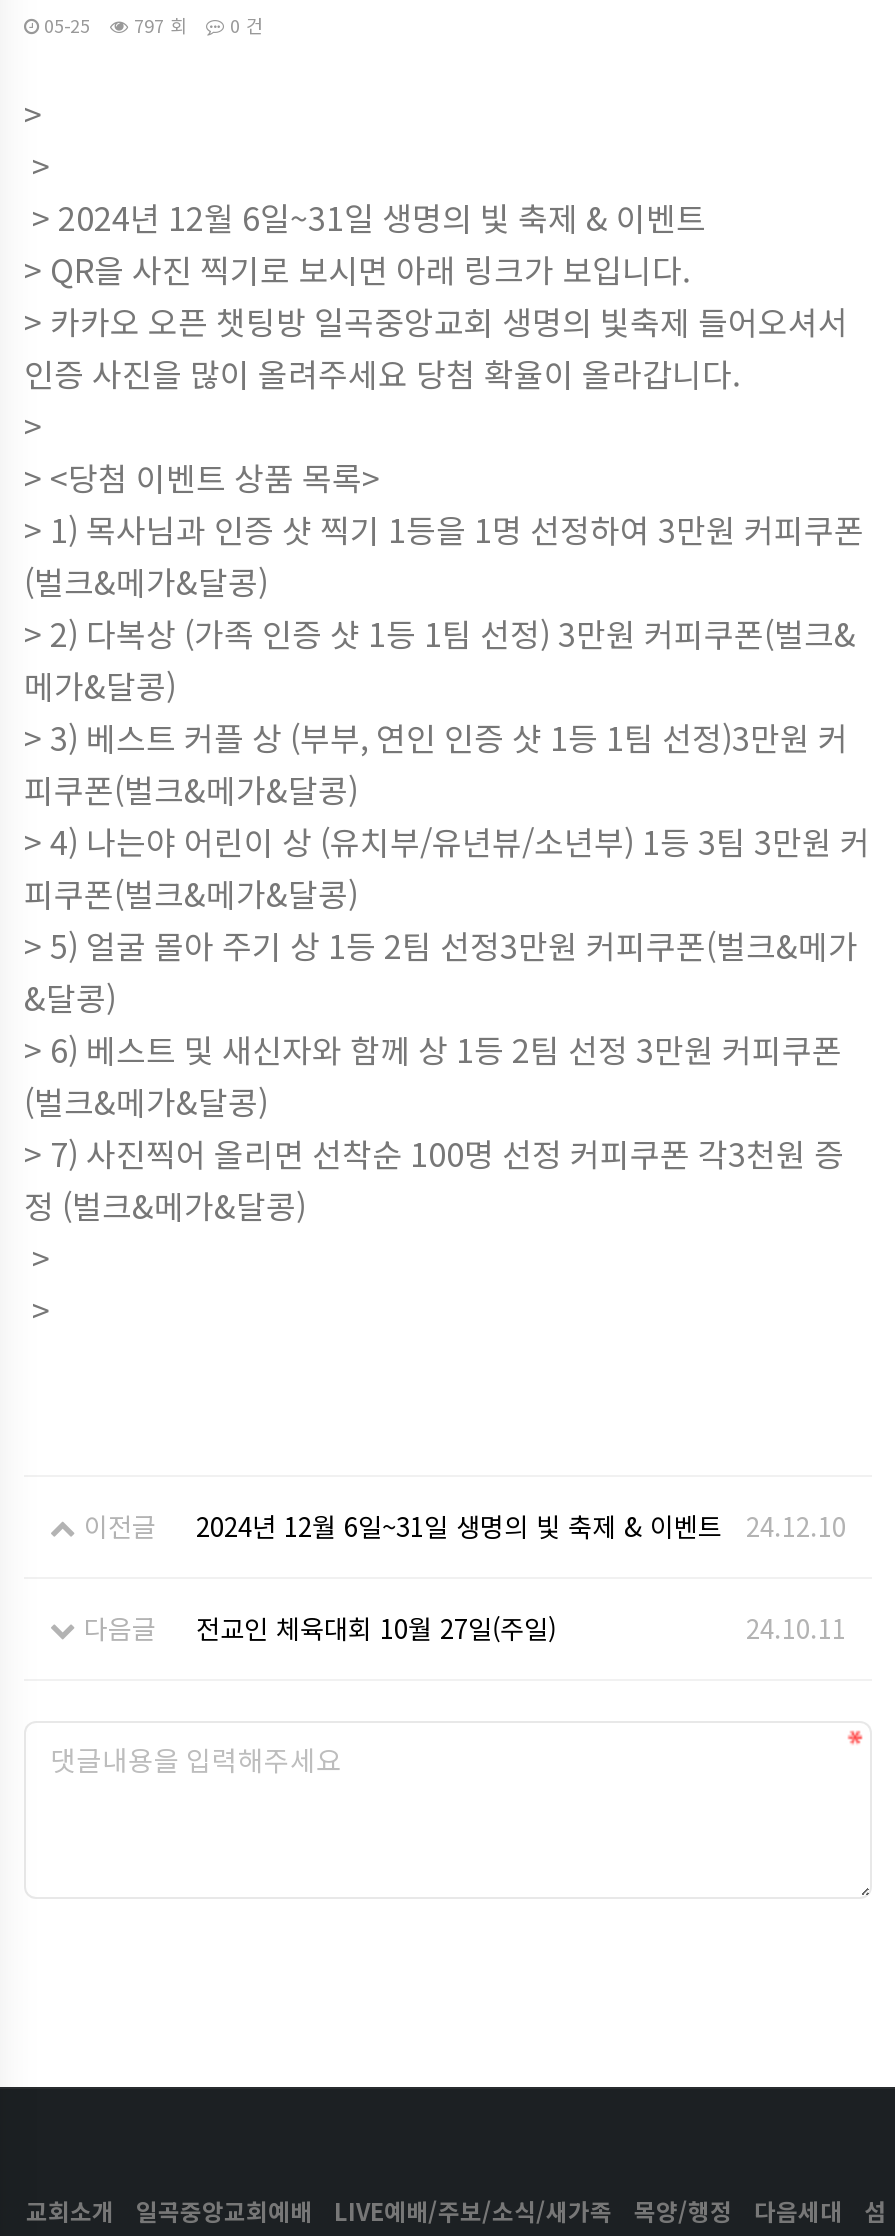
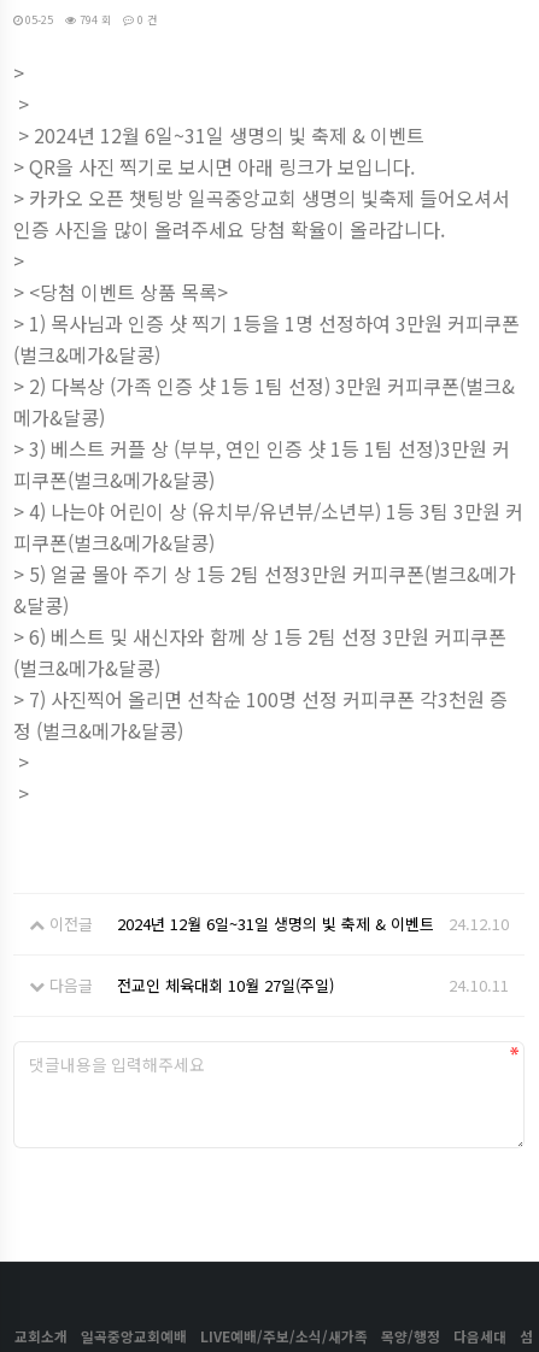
[40,11,262,39] 05-25 797 회 0 건 -> [23,11,157,28] 05-25 794 회 0 건

